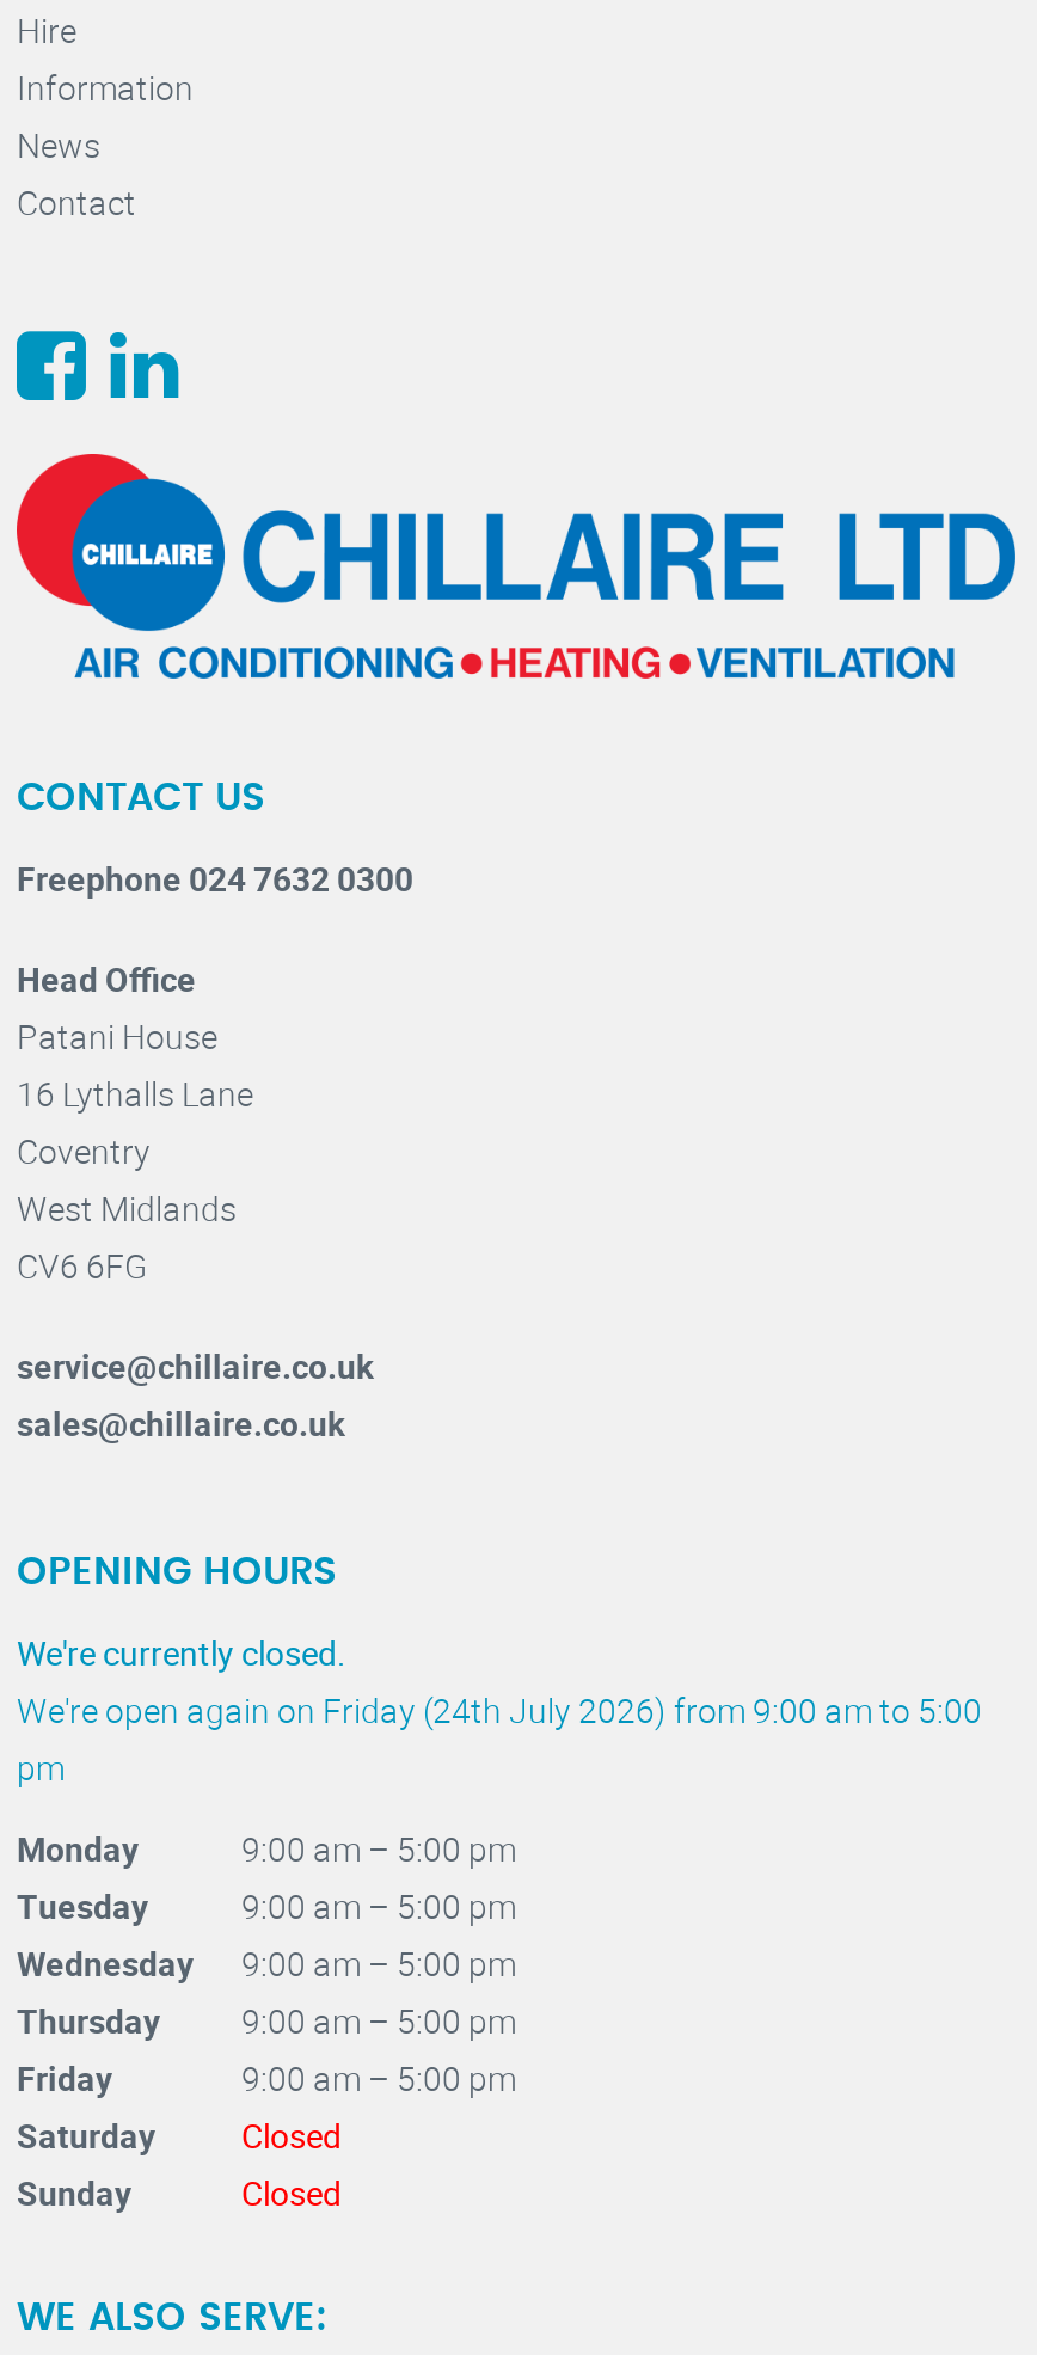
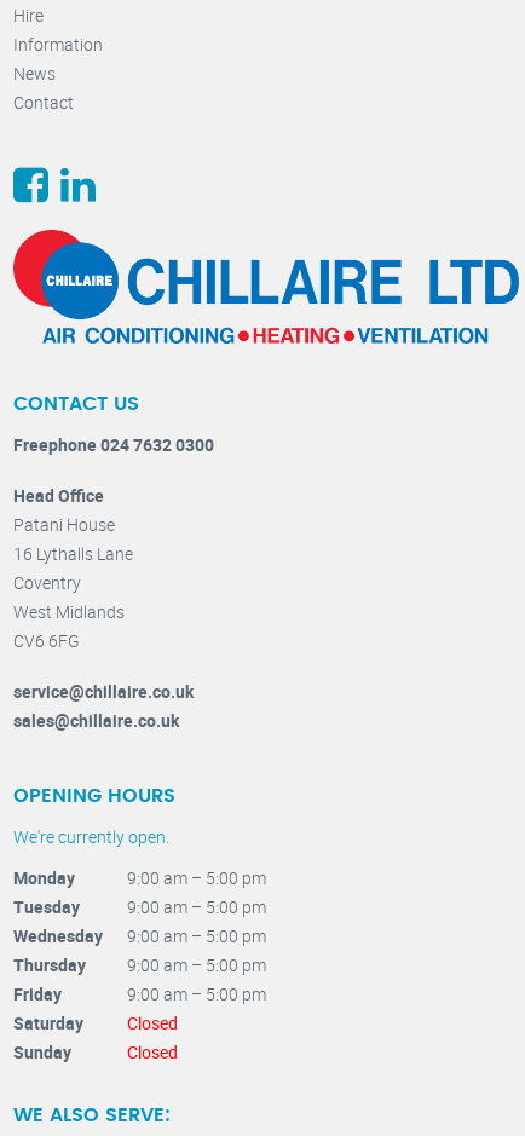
[17,1630,982,1791] We're currently closed. | We're open again on Friday (24th July 2026) from 9:00 am to 5:00 | pm -> [13,825,169,848] We're currently open.

